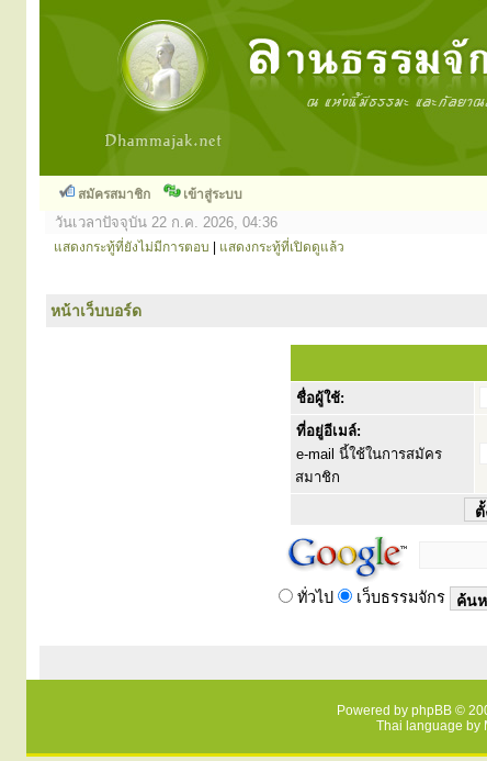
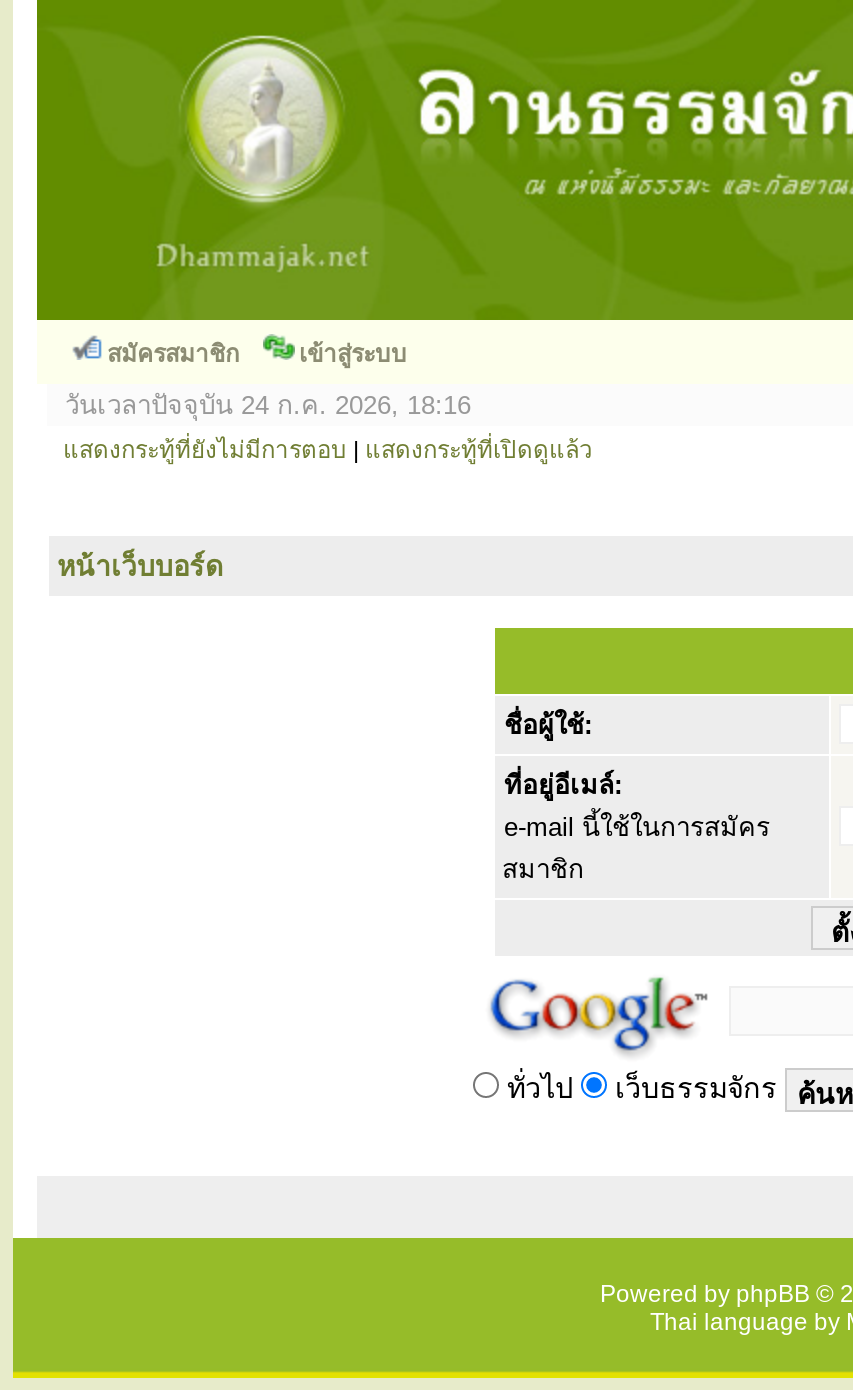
[55,214,286,231] วันเวลาปัจจุบัน 22 ก.ค. 2026, 04:36 -> [65,390,487,420] วันเวลาปัจจุบัน 24 ก.ค. 2026, 18:16

